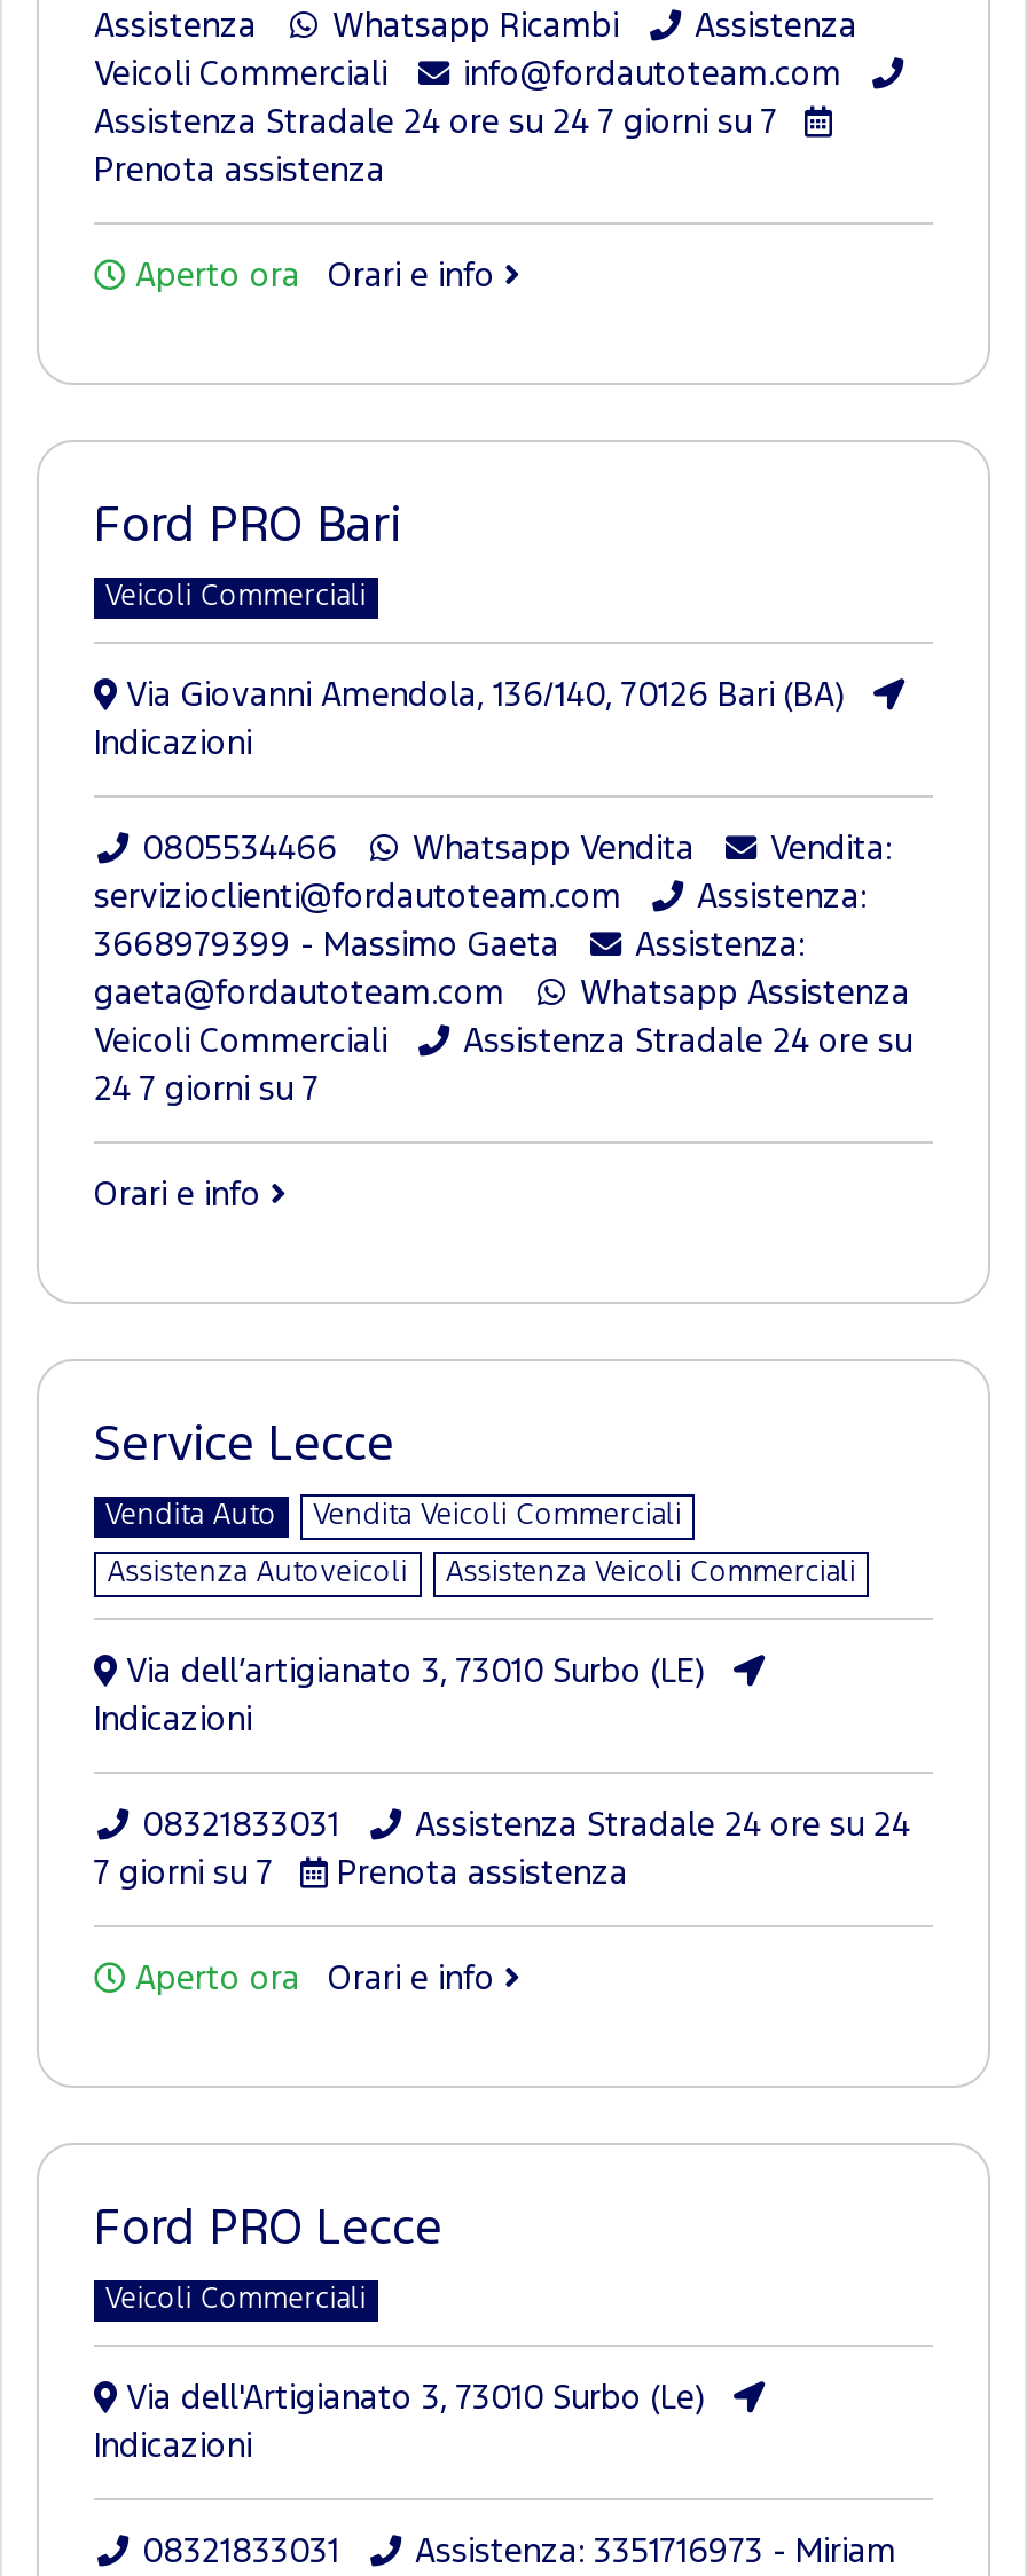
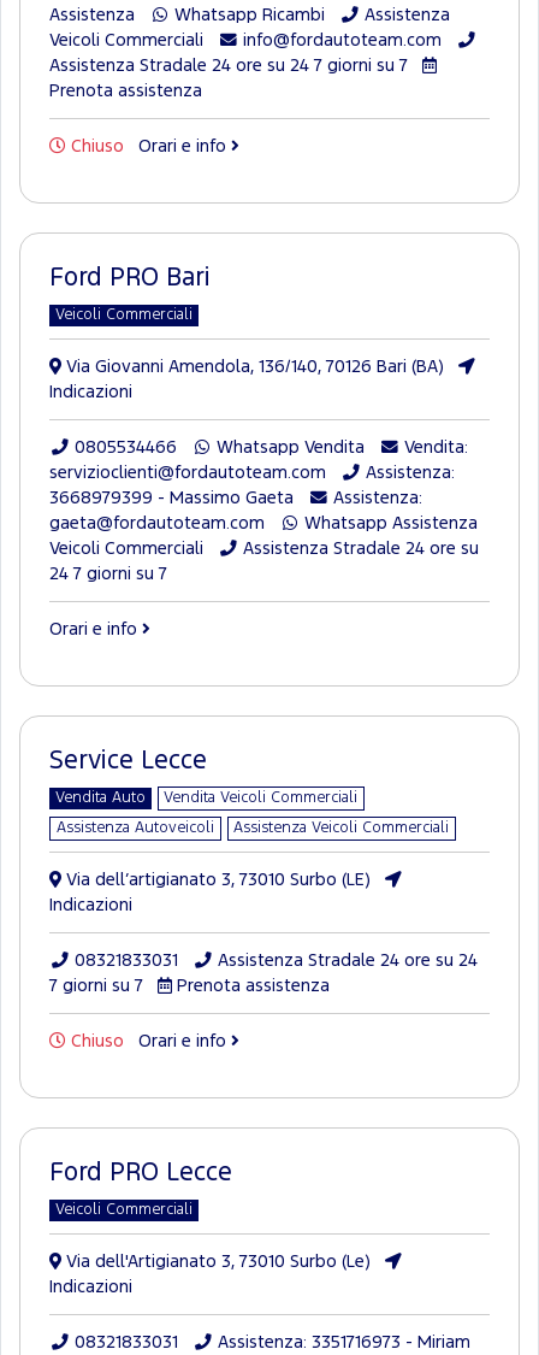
[126,260,300,290] Aperto ora -> [66,138,124,154] Chiuso
[126,1963,300,1993] Aperto ora -> [66,1033,124,1048] Chiuso

